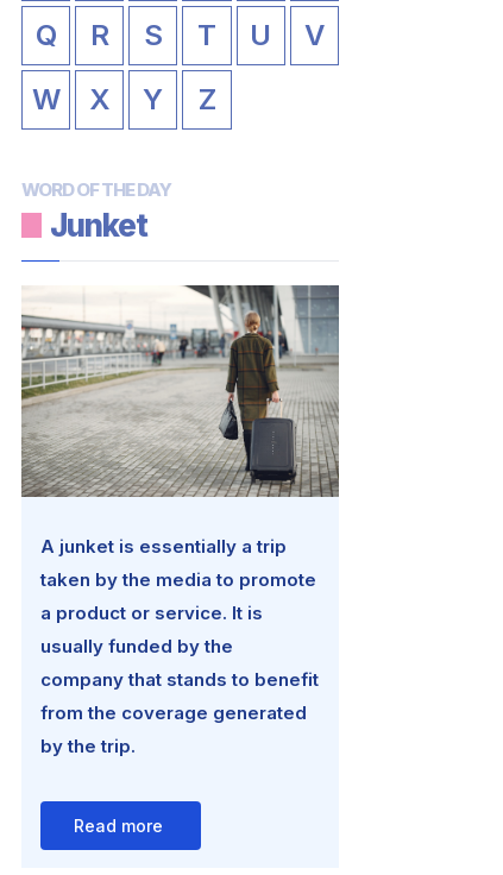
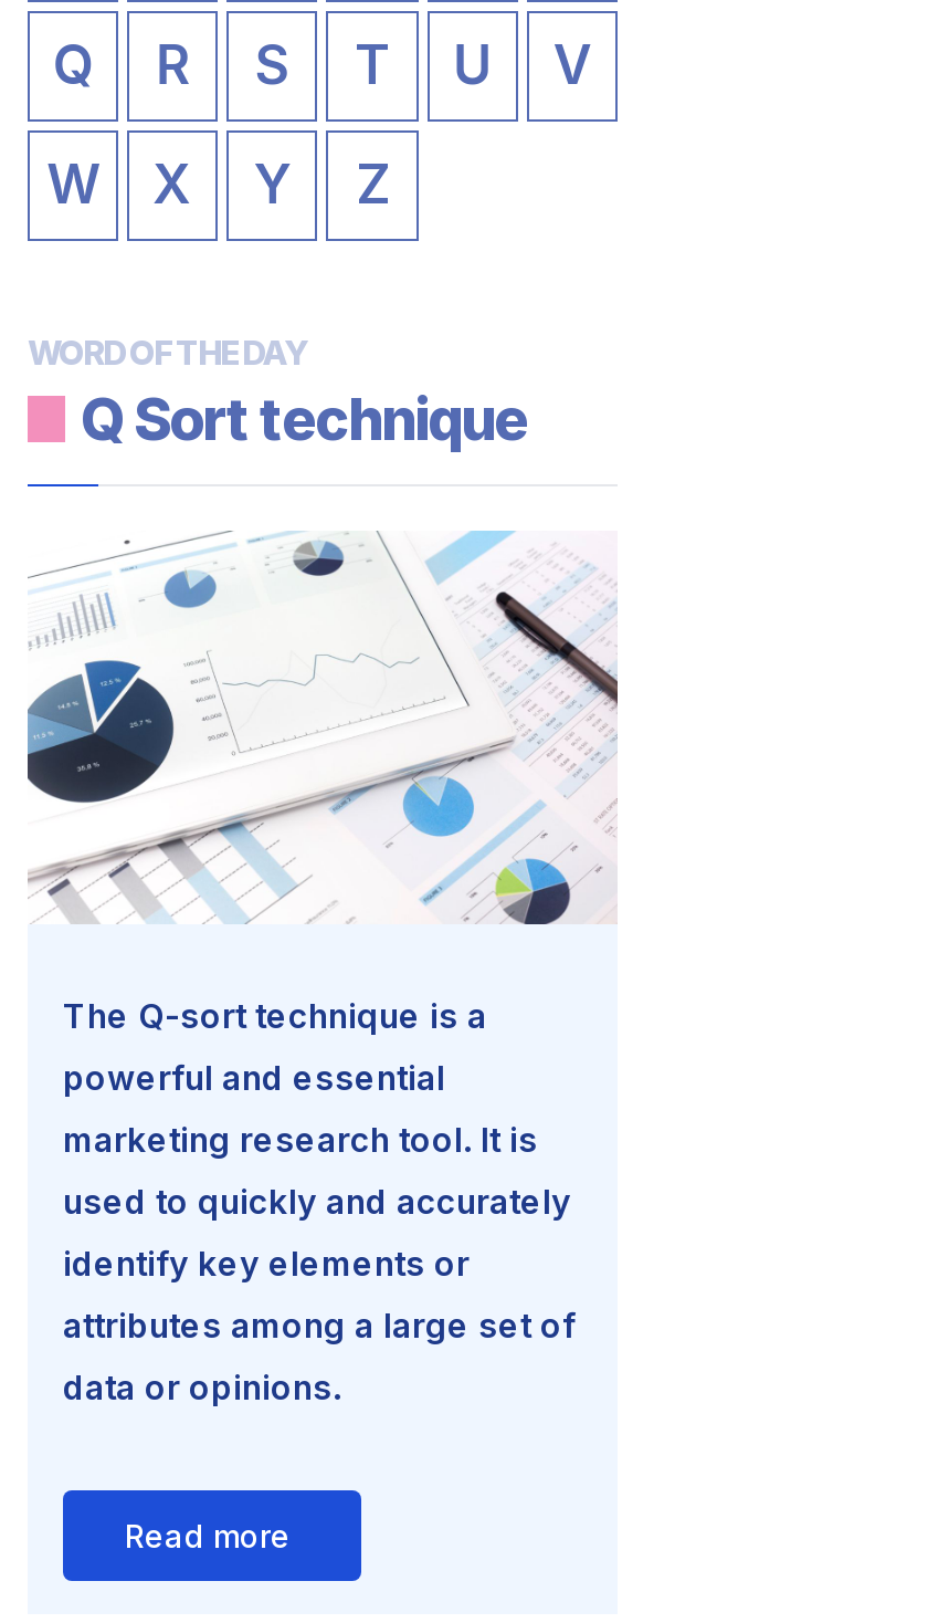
[50,207,147,243] Junket -> [81,384,527,453] Q Sort technique
[20,284,340,557] [image] | A junket is essentially a trip -> [25,531,618,1037] [image] | The Q-sort technique is a
[40,568,316,591] taken by the media to promote -> [63,1056,445,1099] powerful and essential
[40,601,263,624] a product or service. It is -> [63,1118,538,1160] marketing research tool. It is
[40,634,233,657] usually funded by the -> [63,1180,571,1222] used to quickly and accurately
[40,668,319,690] company that stands to benefit -> [63,1242,470,1284] identify key elements or
[40,701,307,724] from the coverage generated -> [63,1304,576,1346] attributes among a large set of
[40,734,136,757] by the trip. -> [63,1366,341,1408] data or opinions.

